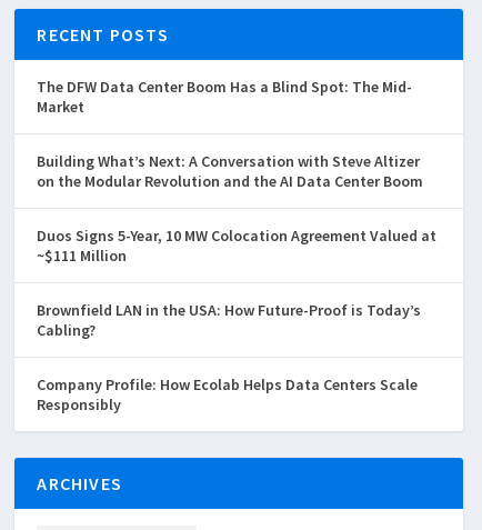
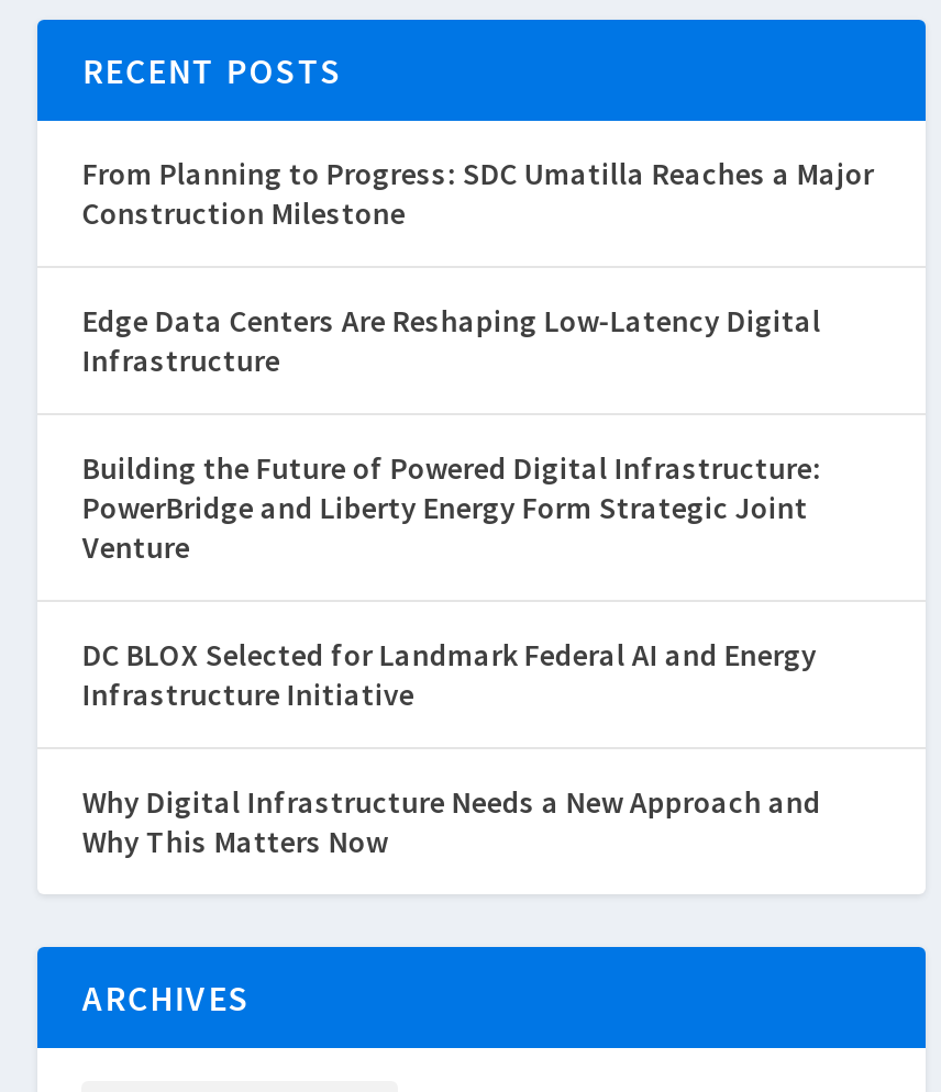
[37,76,412,116] The DFW Data Center Boom Has a Blind Spot: The Mid- | Market -> [82,153,874,232] From Planning to Progress: SDC Umatilla Reaches a Major | Construction Milestone
[37,151,424,191] Building What’s Next: A Conversation with Steve Altizer | on the Modular Revolution and the AI Data Center Boom -> [82,301,821,380] Edge Data Centers Are Reshaping Low-Latency Digital | Infrastructure
[37,225,437,265] Duos Signs 5-Year, 10 MW Colocation Agreement Valued at | ~$111 Million -> [82,448,821,566] Building the Future of Powered Digital Infrastructure: | PowerBridge and Liberty Energy Form Strategic Joint | Venture
[37,300,421,340] Brownfield LAN in the USA: How Future-Proof is Today’s | Cabling? -> [82,635,817,714] DC BLOX Selected for Landmark Federal AI and Energy | Infrastructure Initiative
[37,374,418,414] Company Profile: How Ecolab Helps Data Centers Scale | Responsibly -> [82,782,821,861] Why Digital Infrastructure Needs a New Approach and | Why This Matters Now

